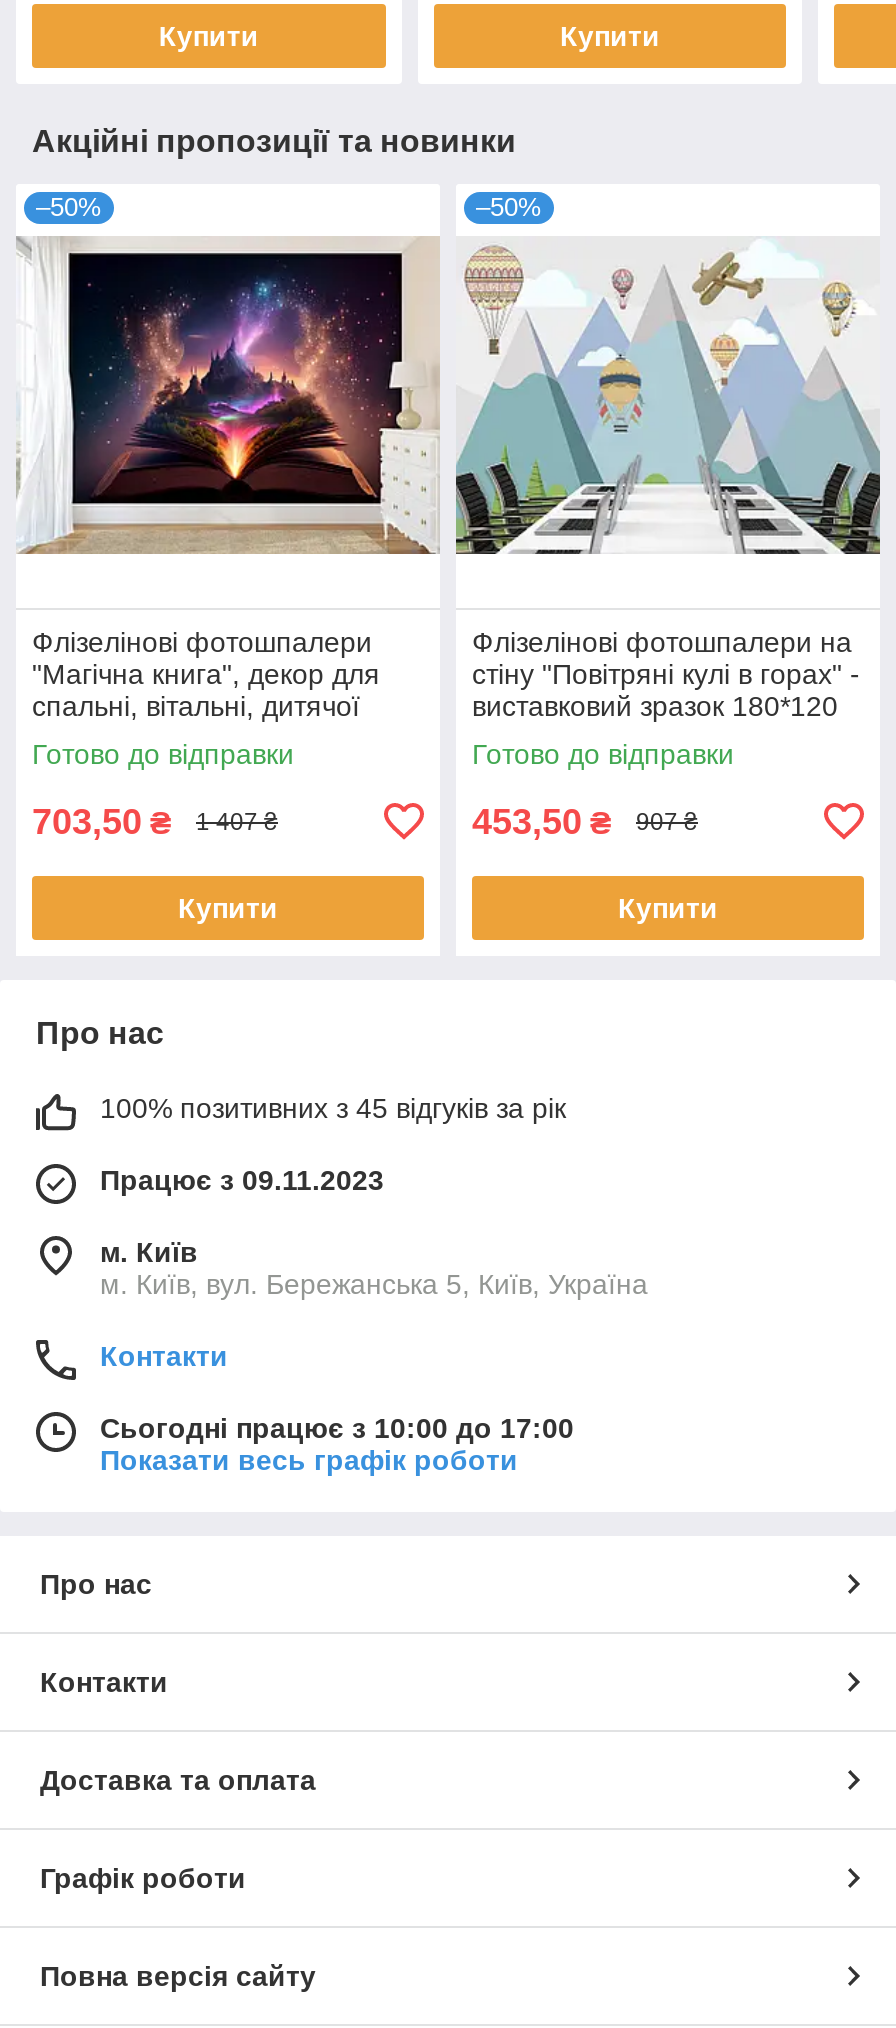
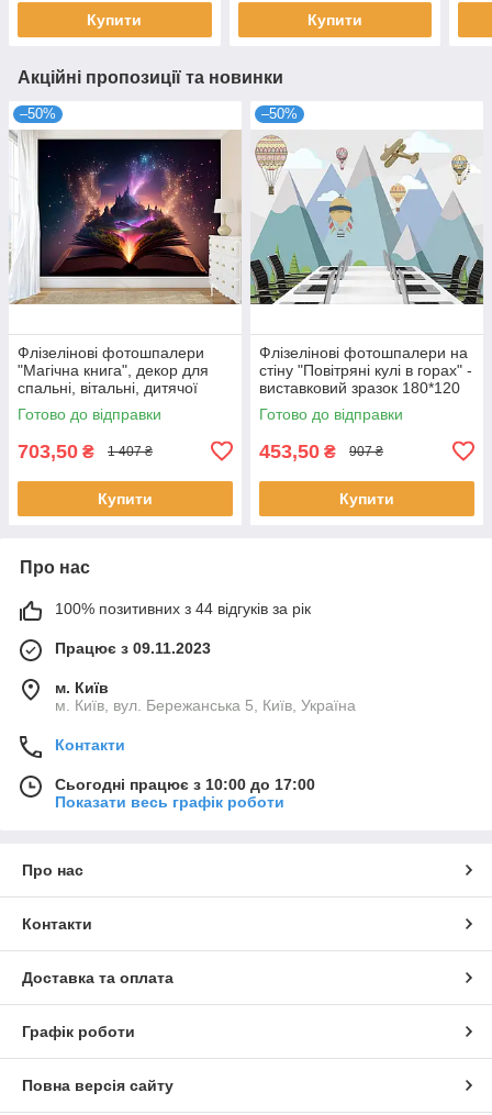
[100,1092,566,1124] 100% позитивних з 45 відгуків за рік -> [55,600,311,617] 100% позитивних з 44 відгуків за рік

